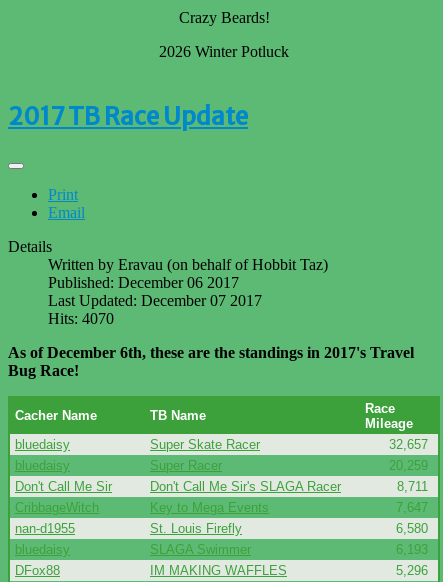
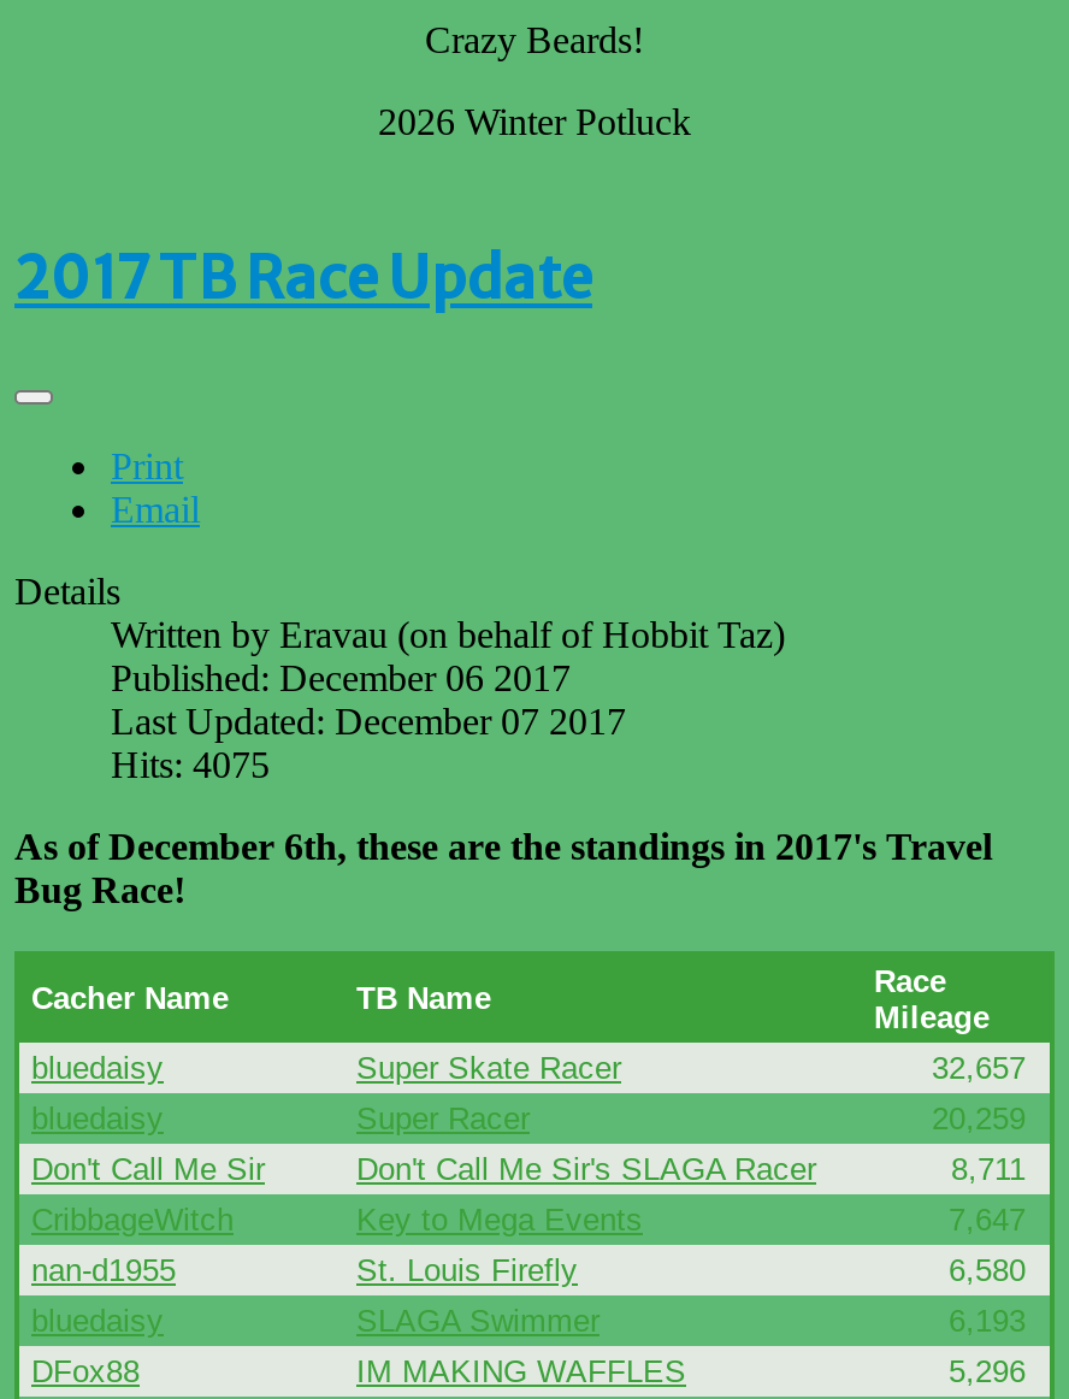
[48,310,114,327] Hits: 4070 -> [111,743,270,784] Hits: 4075

